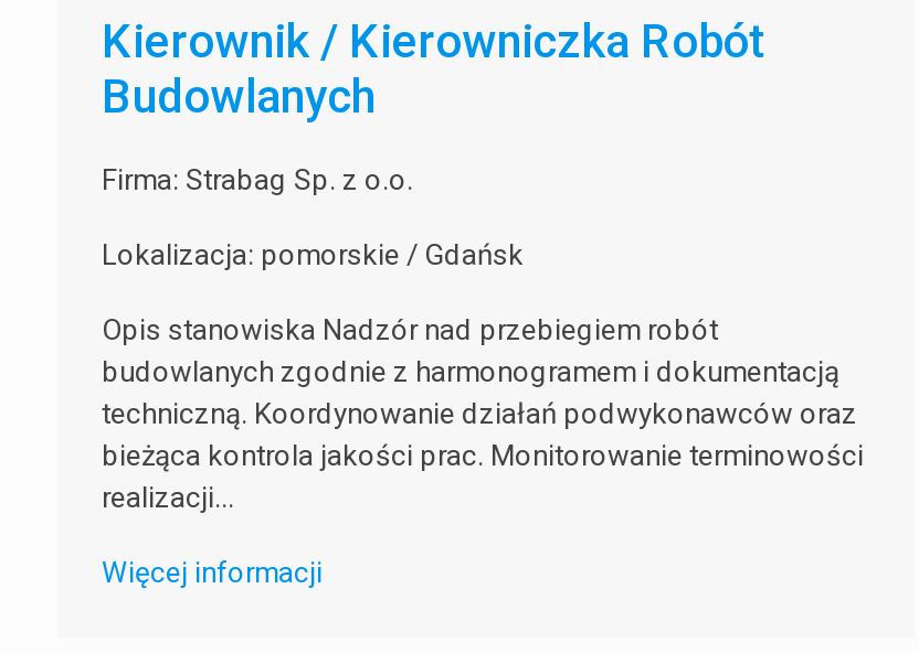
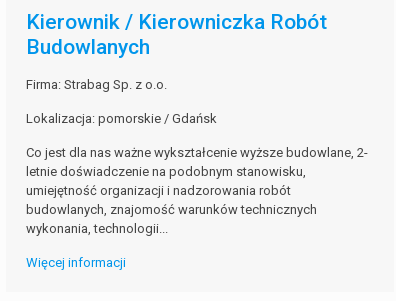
[102,313,864,514] Opis stanowiska Nadzór nad przebiegiem robót | budowlanych zgodnie z harmonogramem i dokumentacją | techniczną. Koordynowanie działań podwykonawców oraz | bieżąca kontrola jakości prac. Monitorowanie terminowości | realizacji... -> [26,145,368,236] Co jest dla nas ważne wykształcenie wyższe budowlane, 2- | letnie doświadczenie na podobnym stanowisku, | umiejętność organizacji i nadzorowania robót | budowlanych, znajomość warunków technicznych | wykonania, technologii...

